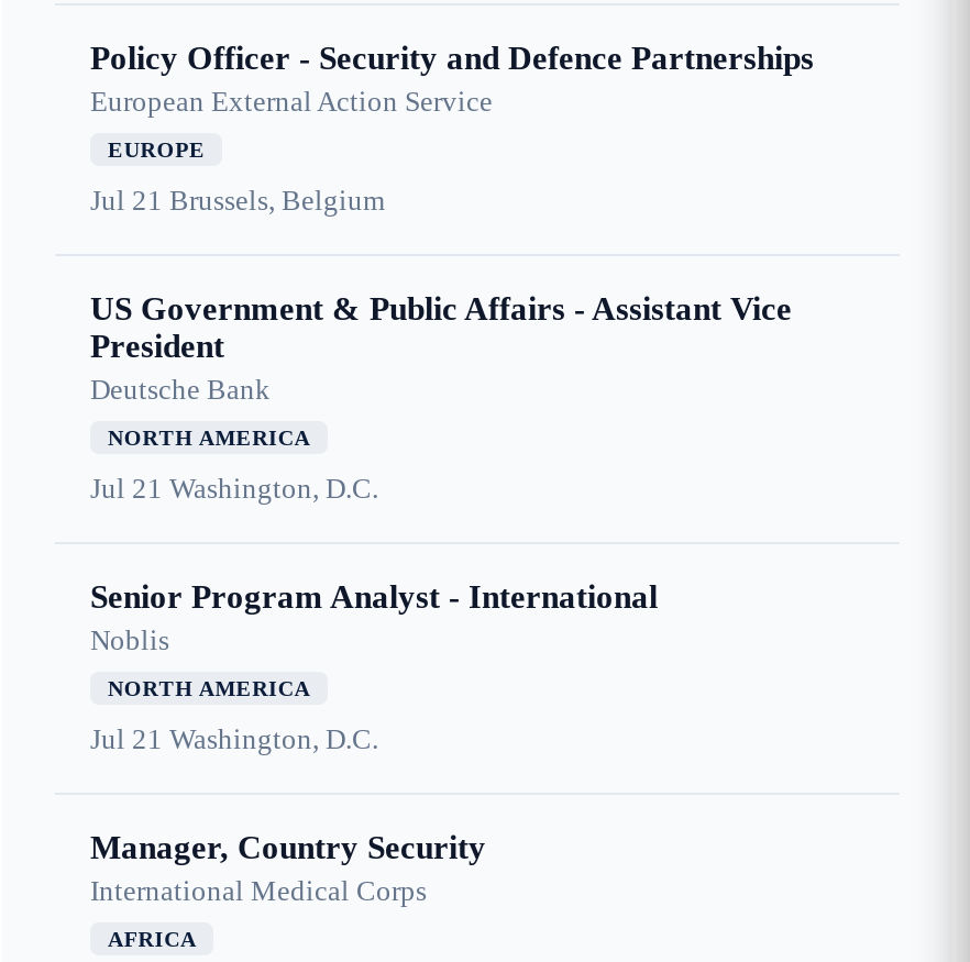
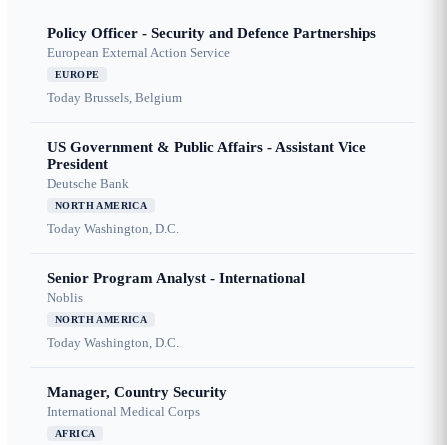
[90,184,385,217] Jul 21 Brussels, Belgium -> [47,90,182,105] Today Brussels, Belgium
[90,472,378,505] Jul 21 Washington, D.C. -> [47,221,179,236] Today Washington, D.C.
[90,723,378,756] Jul 21 Washington, D.C. -> [47,335,179,350] Today Washington, D.C.

